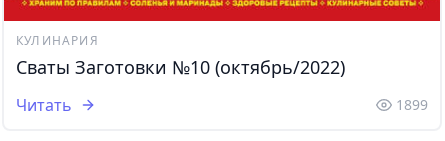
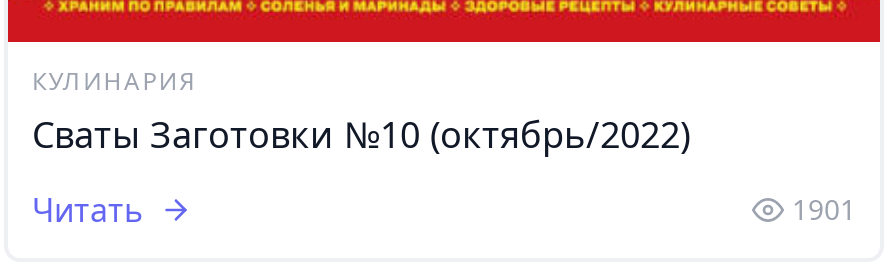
[396,95,428,114] 1899 -> [792,190,856,228] 1901

